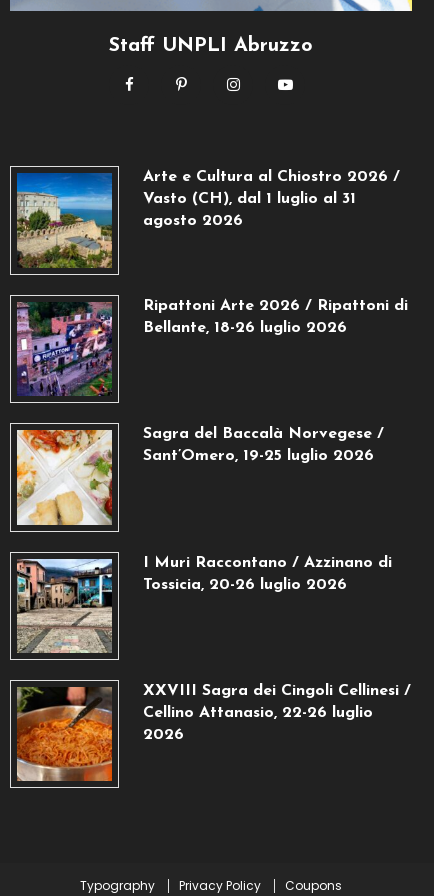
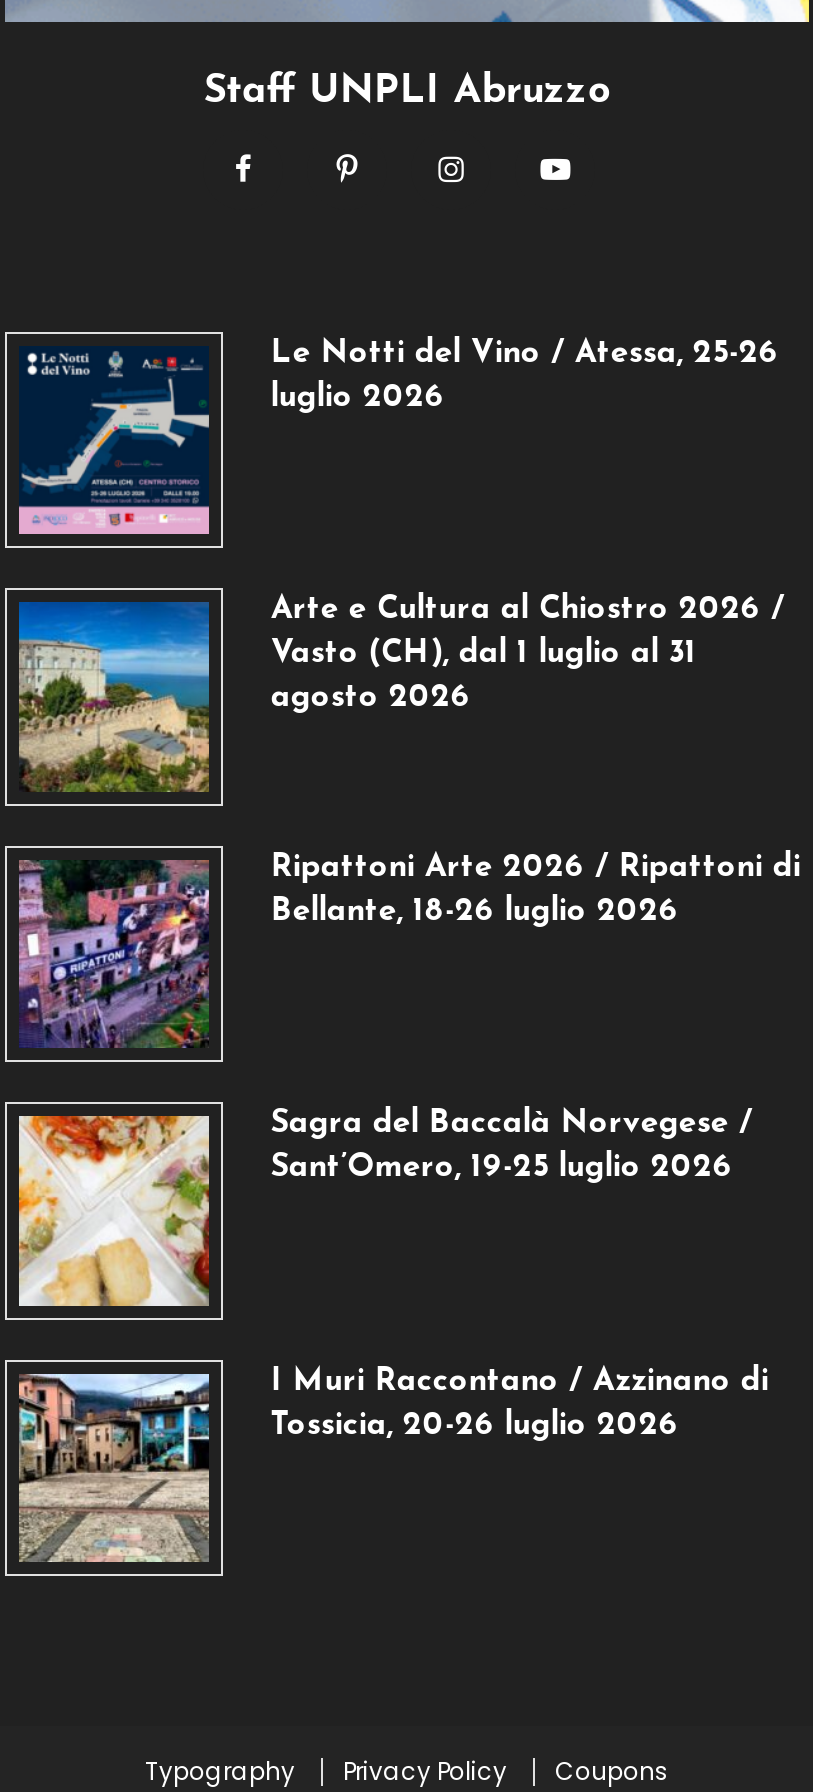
none -> [17,338,779,536] [image] | Le Notti del Vino / Atessa, 25-26 | luglio 2026
moved [15,169,408,592] -> [15,595,801,1442]: [image] | Arte e Cultura al Chiostro 2026 / | Vasto (CH), dal 1 luglio al 31 | ... | I Muri Raccontano / Azzinano di | Tossicia, 20-26 luglio 2026
moved [15,557,114,655] -> [15,1370,213,1566]: [image]
[16,683,411,782] [image] | XXVIII Sagra dei Cingoli Cellinesi / | Cellino Attanasio, 22-26 luglio | 2026 -> none

